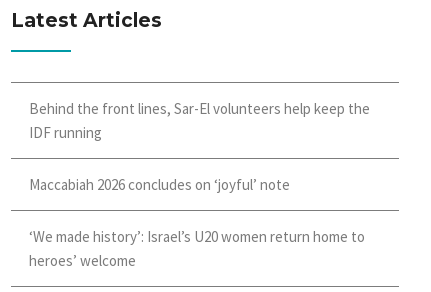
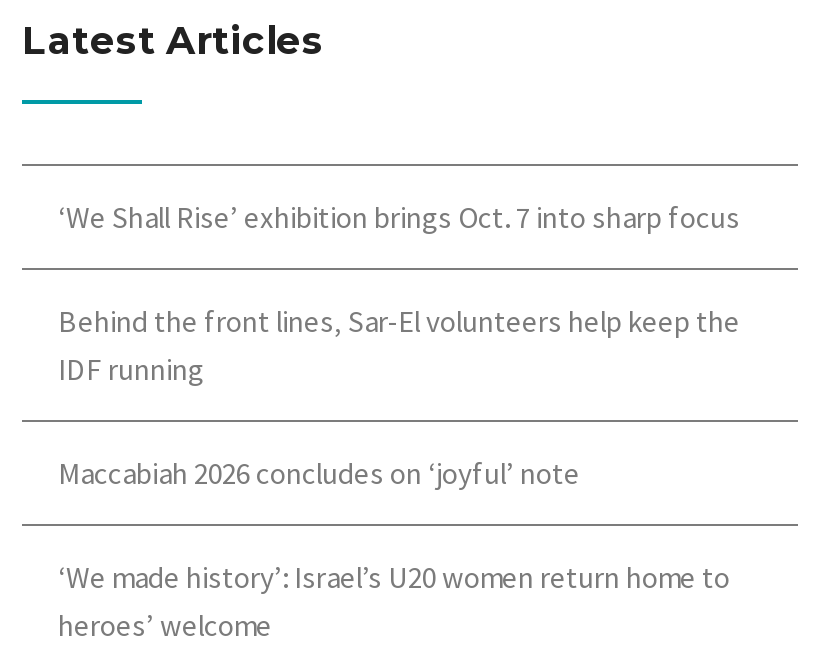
none -> [58,198,740,236] ‘We Shall Rise’ exhibition brings Oct. 7 into sharp focus

